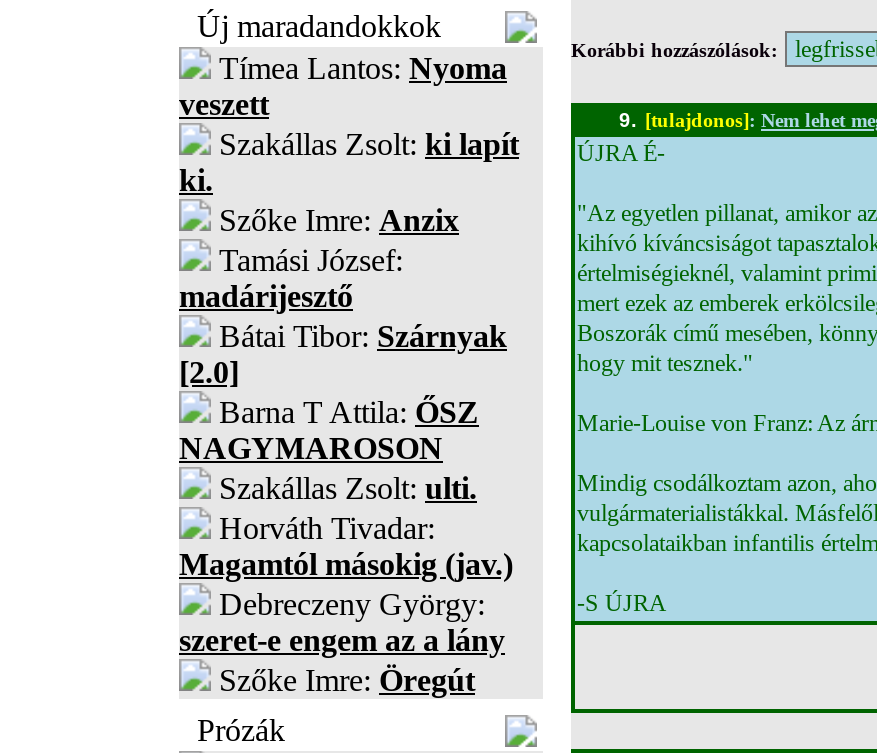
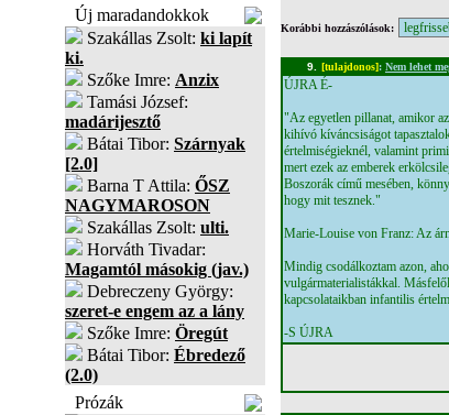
[179,51,507,121] Tímea Lantos: Nyoma | veszett -> none
moved [179,127,519,697] -> [65,29,252,342]: Szakállas Zsolt: ki lapít | ki. | Szőke Imre: Anzix | ... | szeret-e engem az a lány | Szőke Imre: Öregút
none -> [65,346,245,384] Bátai Tibor: Ébredező | (2.0)

